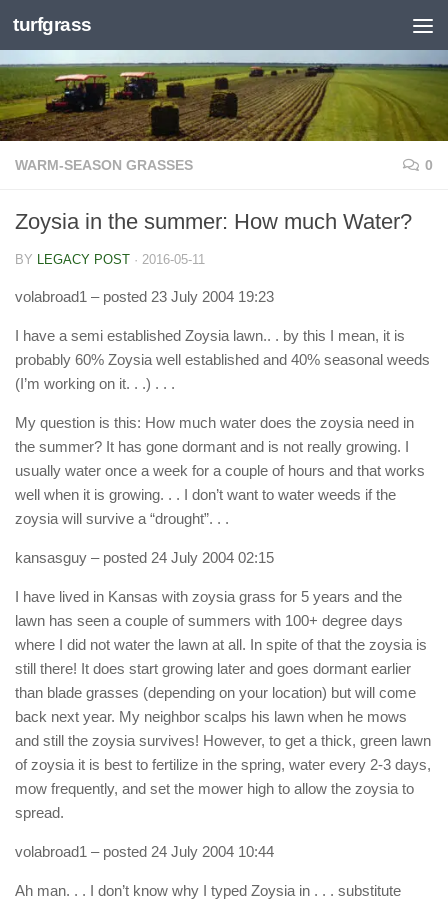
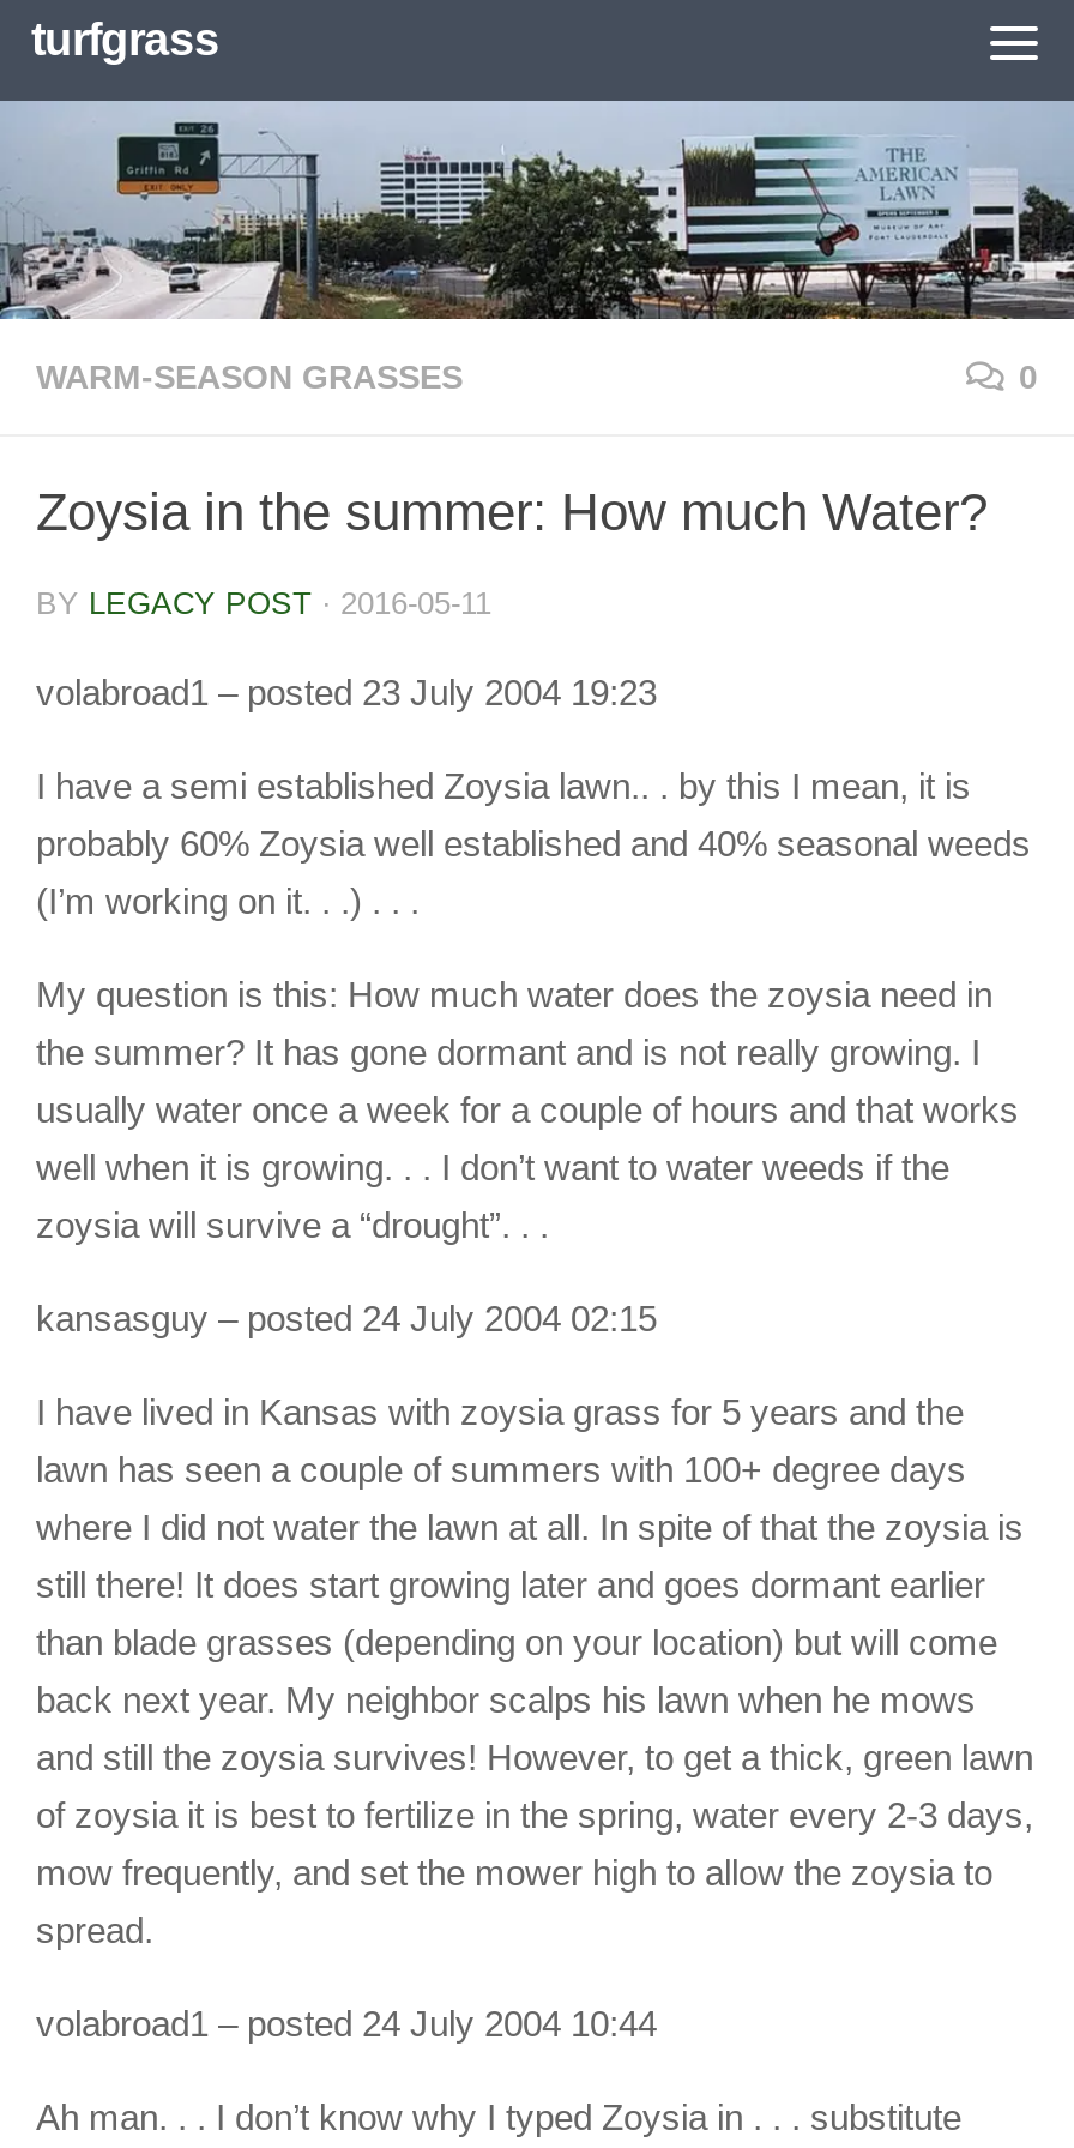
[3,51,445,142] [image] -> [7,101,1067,321] [image]

